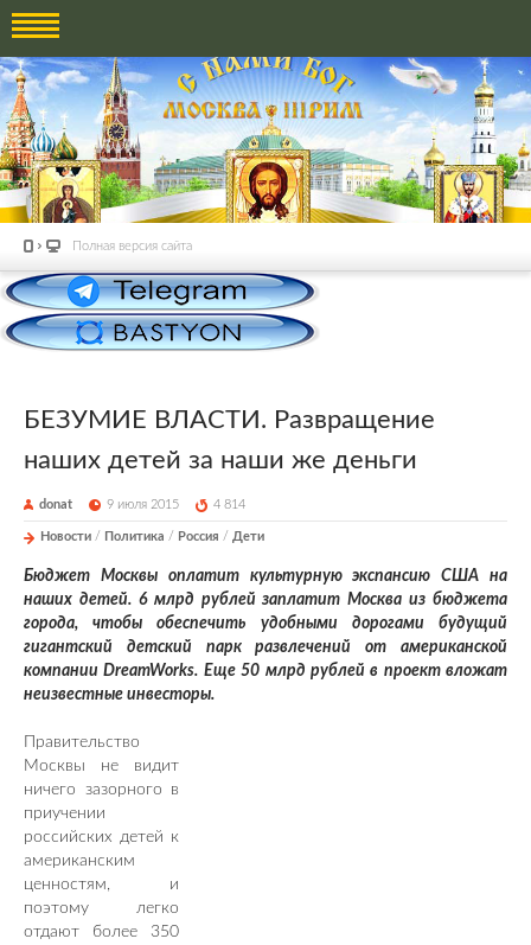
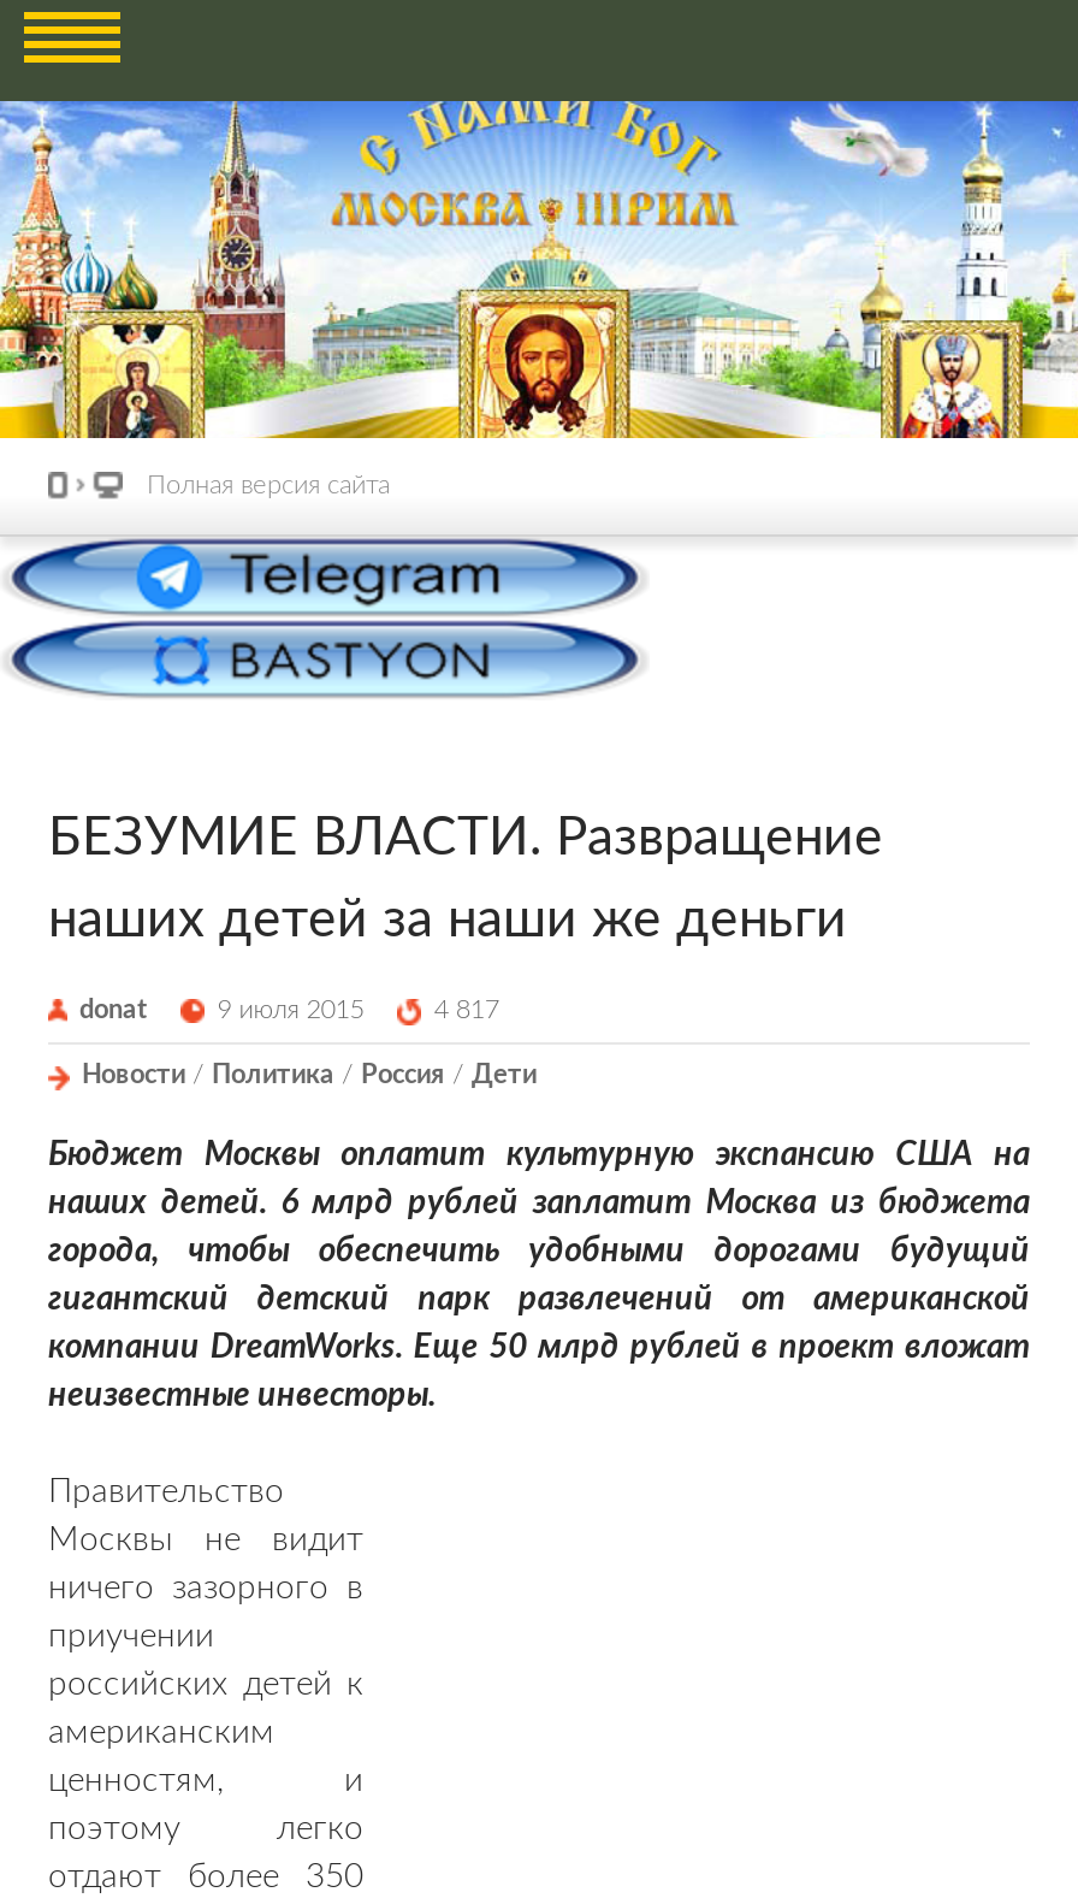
[214,498,246,511] 4 814 -> [434,996,499,1023] 4 817

